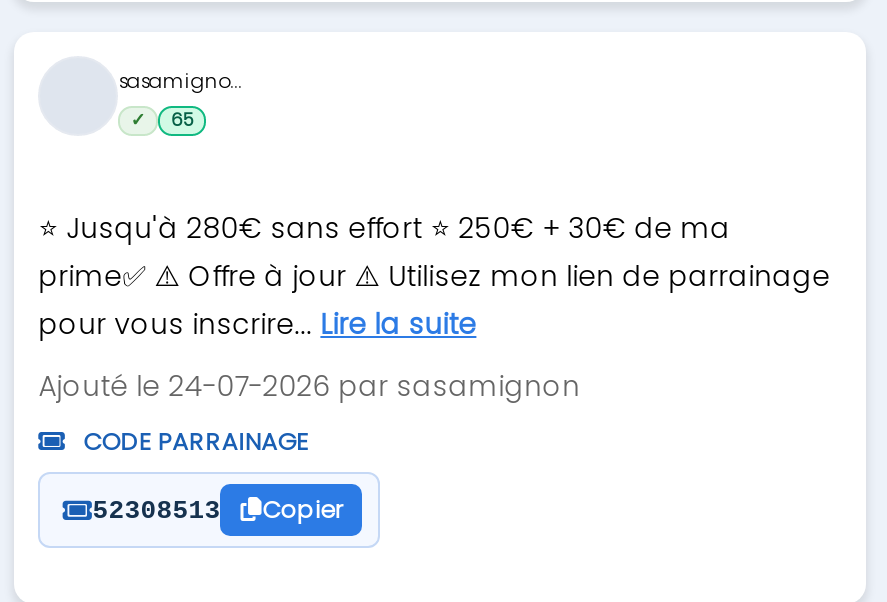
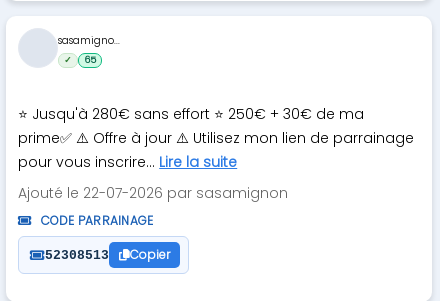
[38,366,580,406] Ajouté le 24-07-2026 par sasamignon -> [18,183,288,203] Ajouté le 22-07-2026 par sasamignon

